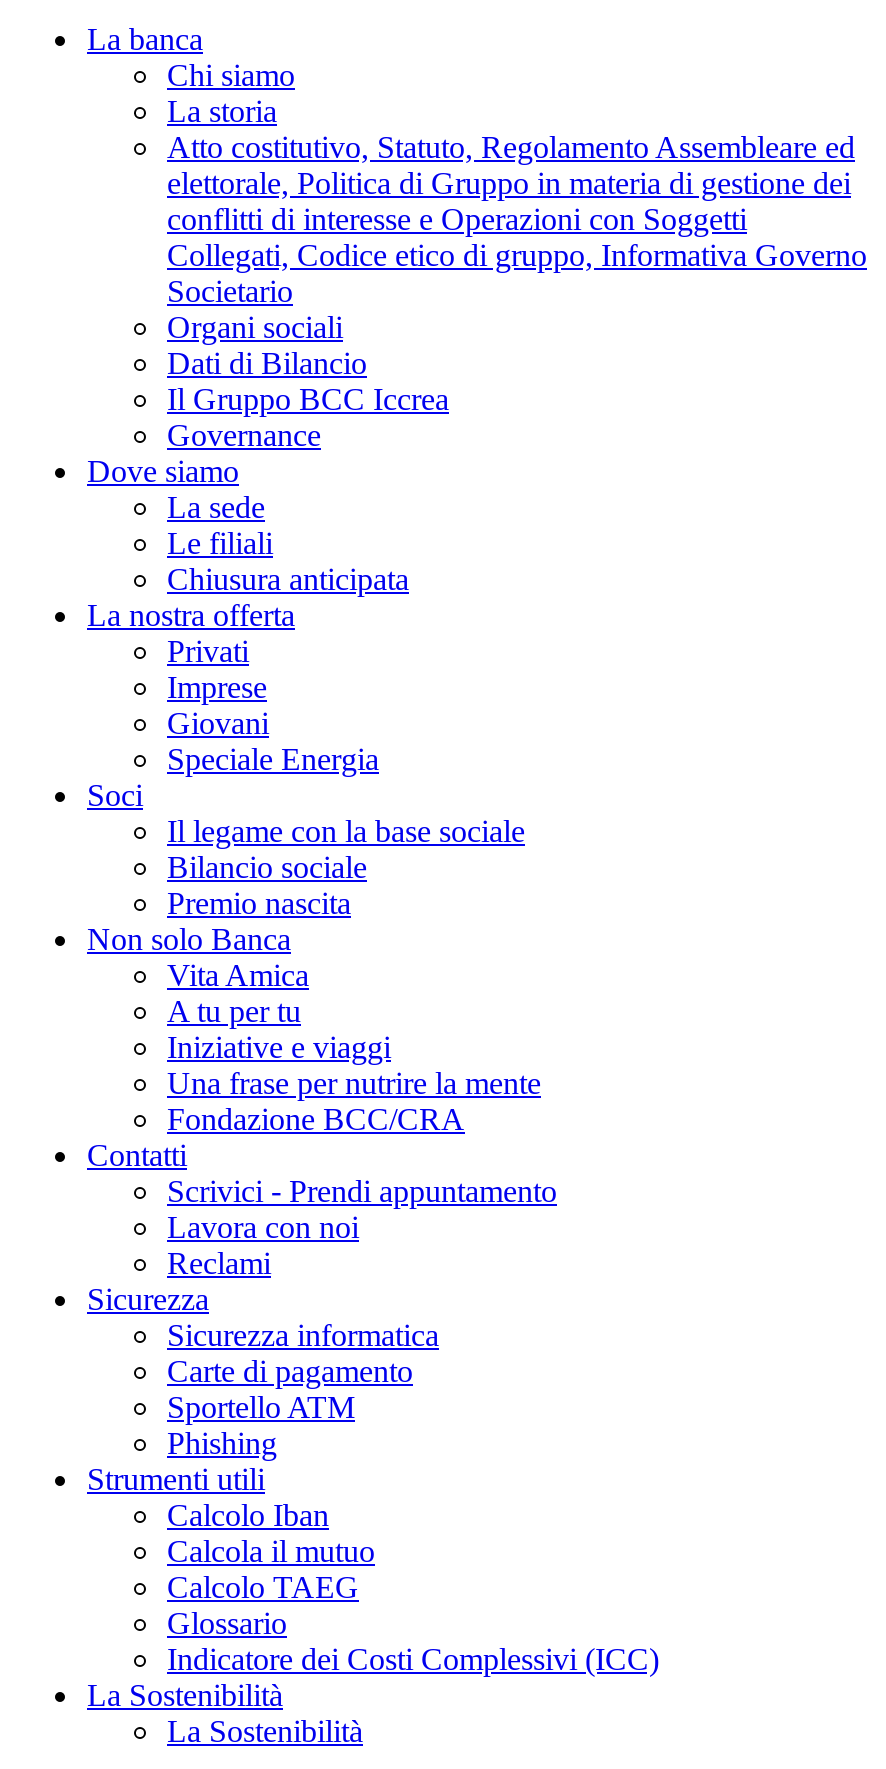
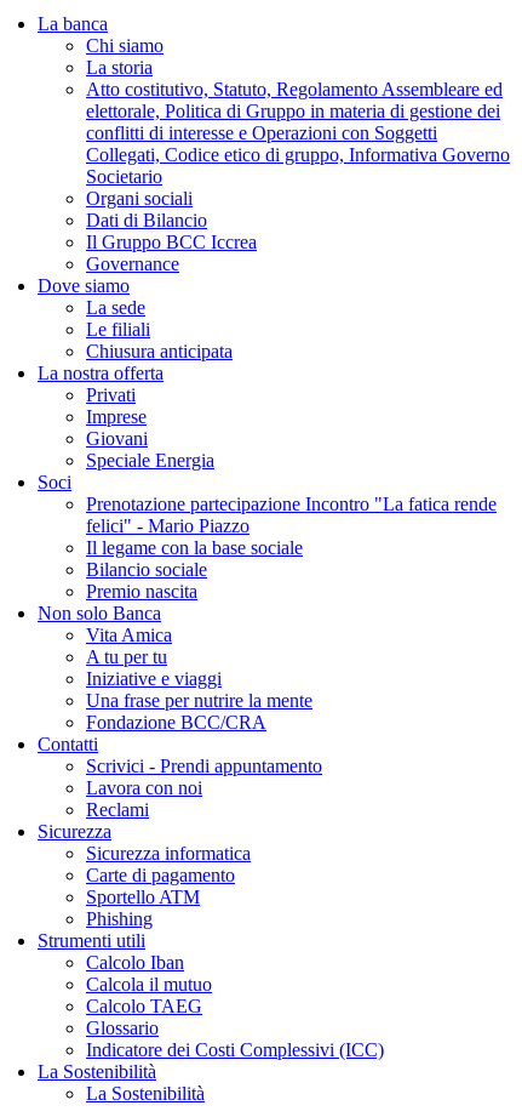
none -> [86,494,497,536] Prenotazione partecipazione Incontro "La fatica rende | felici" - Mario Piazzo

